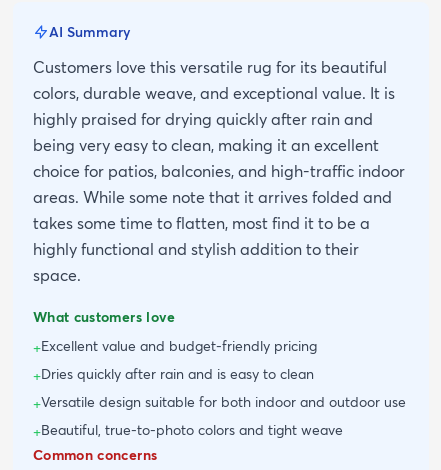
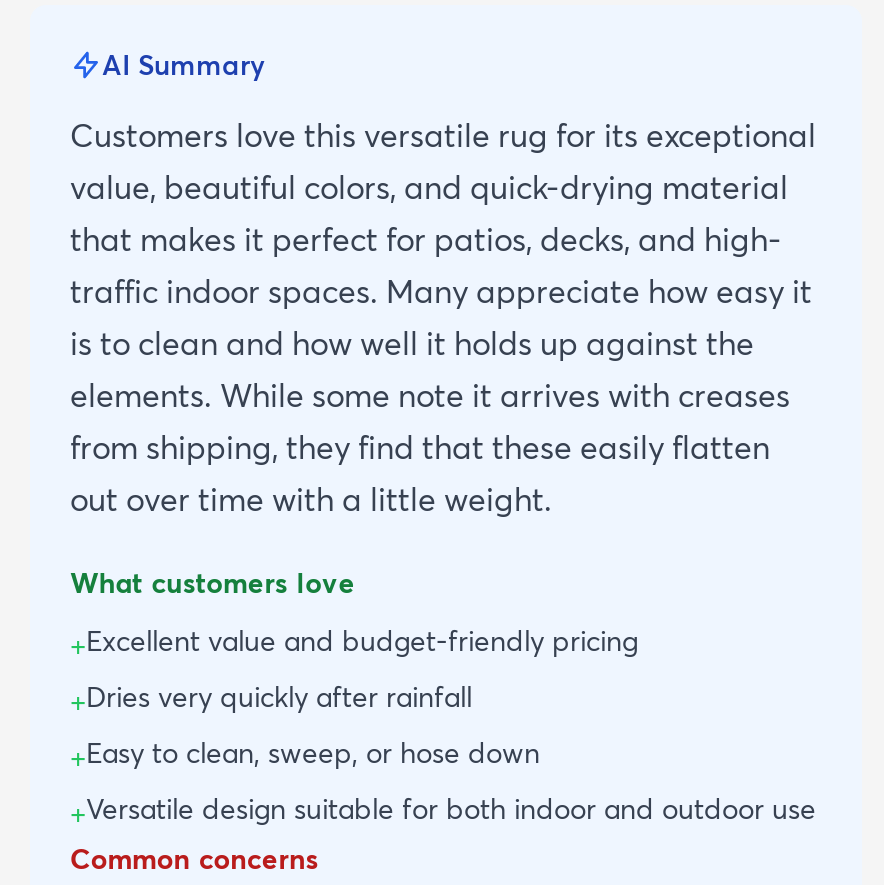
[33,57,405,285] Customers love this versatile rug for its beautiful | colors, durable weave, and exceptional value. It is | highly praised for drying quickly after rain and | being very easy to clean, making it an excellent | choice for patios, balconies, and high-traffic indoor | areas. While some note that it arrives folded and | takes some time to flatten, most find it to be a | highly functional and stylish addition to their | space. -> [70,114,816,518] Customers love this versatile rug for its exceptional | value, beautiful colors, and quick-drying material | that makes it perfect for patios, decks, and high- | traffic indoor spaces. Many appreciate how easy it | is to clean and how well it holds up against the | elements. While some note it arrives with creases | from shipping, they find that these easily flatten | out over time with a little weight.
[33,365,314,385] +Dries quickly after rain and is easy to clean -> [70,678,540,774] +Dries very quickly after rainfall | +Easy to clean, sweep, or hose down
[33,421,343,441] +Beautiful, true-to-photo colors and tight weave -> none

